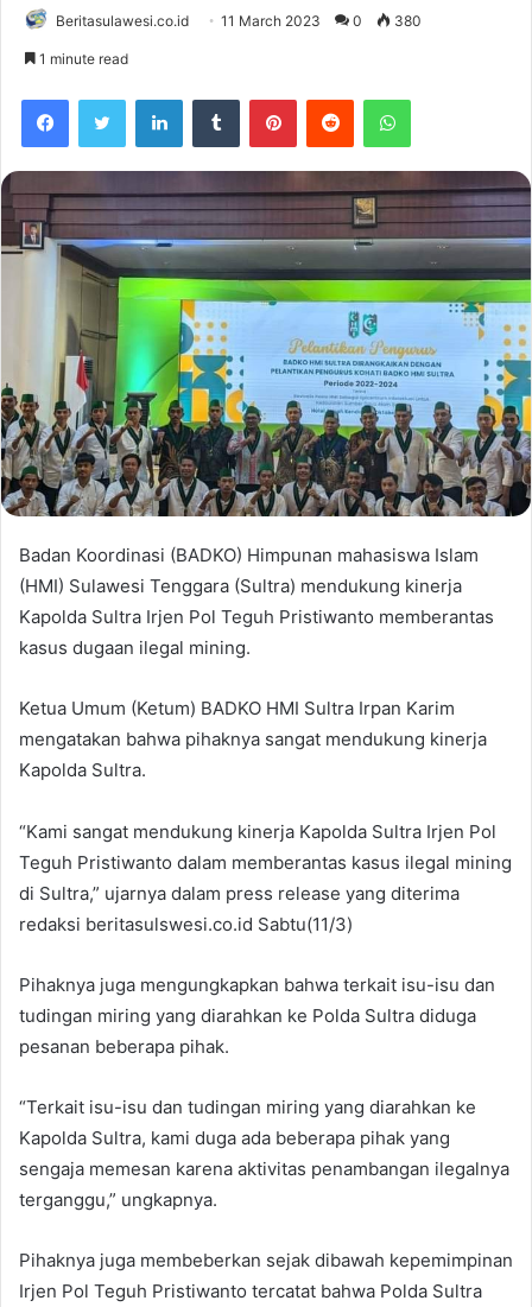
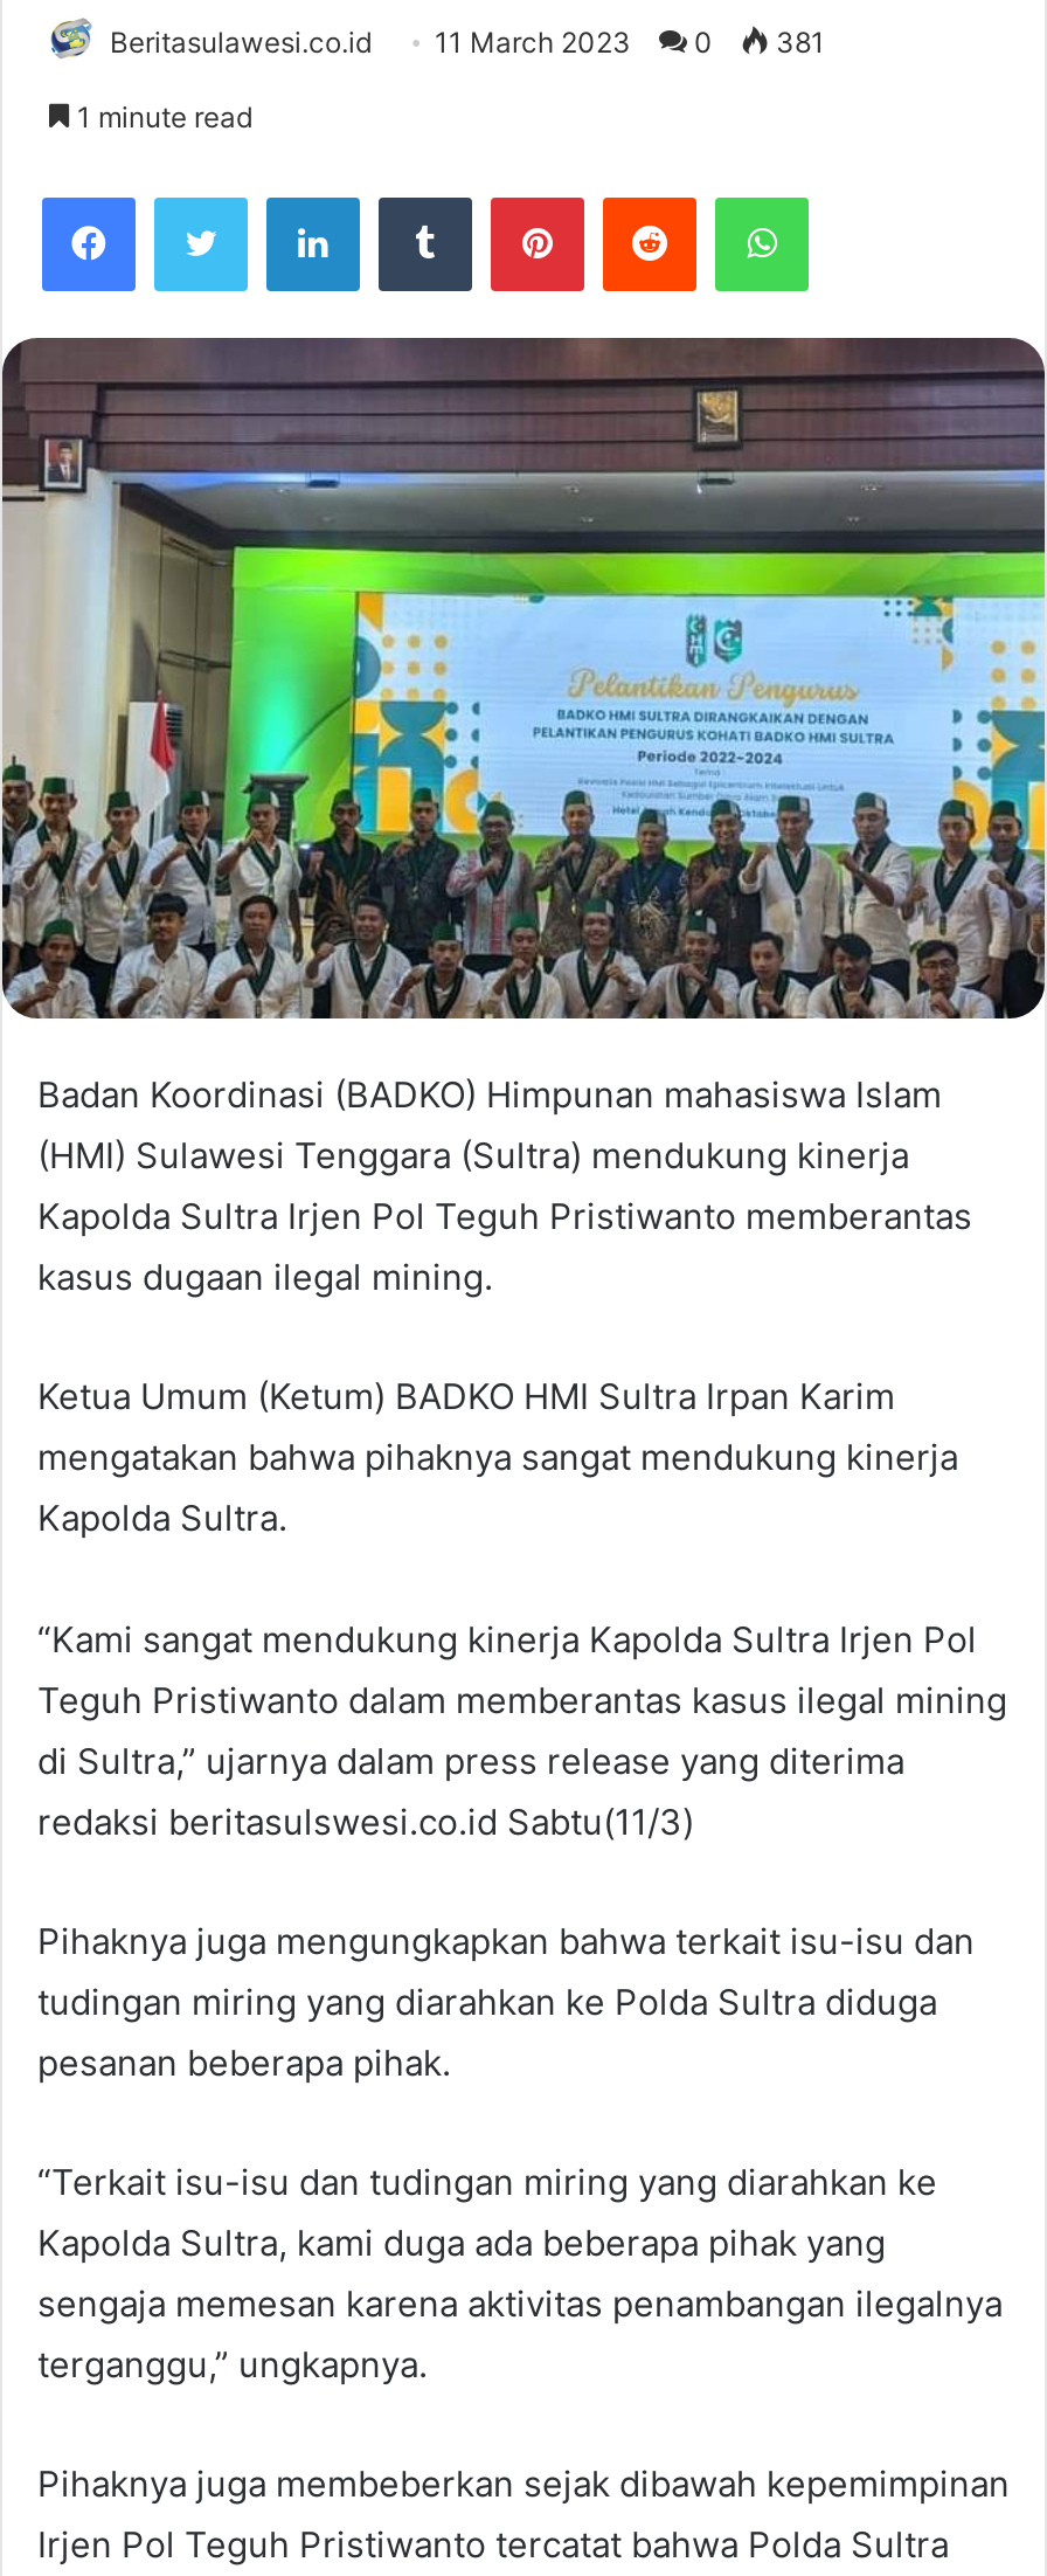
[56,11,422,29] Beritasulawesi.co.id 11 March 2023 0 380 -> [110,24,825,59] Beritasulawesi.co.id 11 March 2023 0 381

